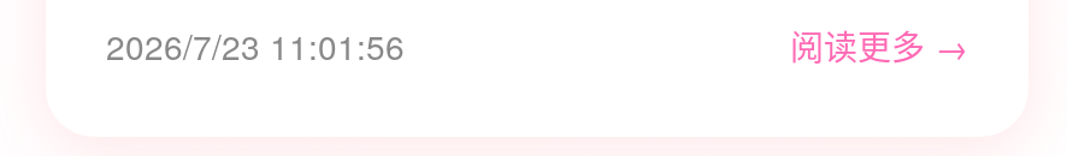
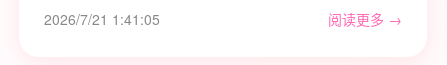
[106,22,405,70] 2026/7/23 11:01:56 -> [44,9,160,29] 2026/7/21 1:41:05

